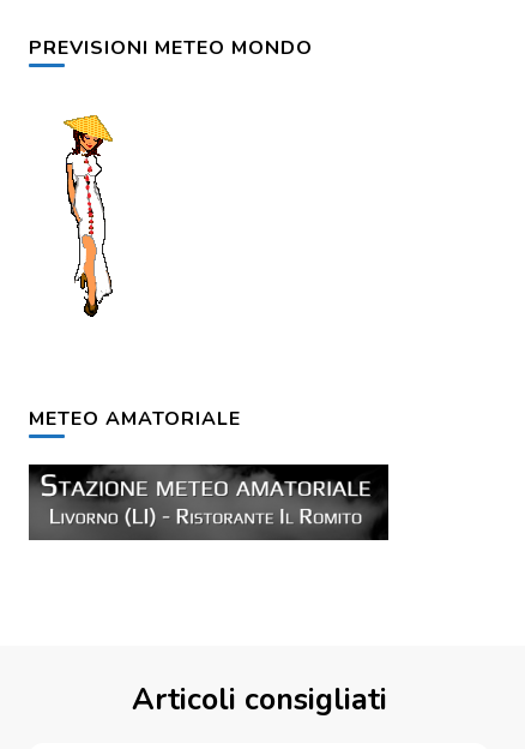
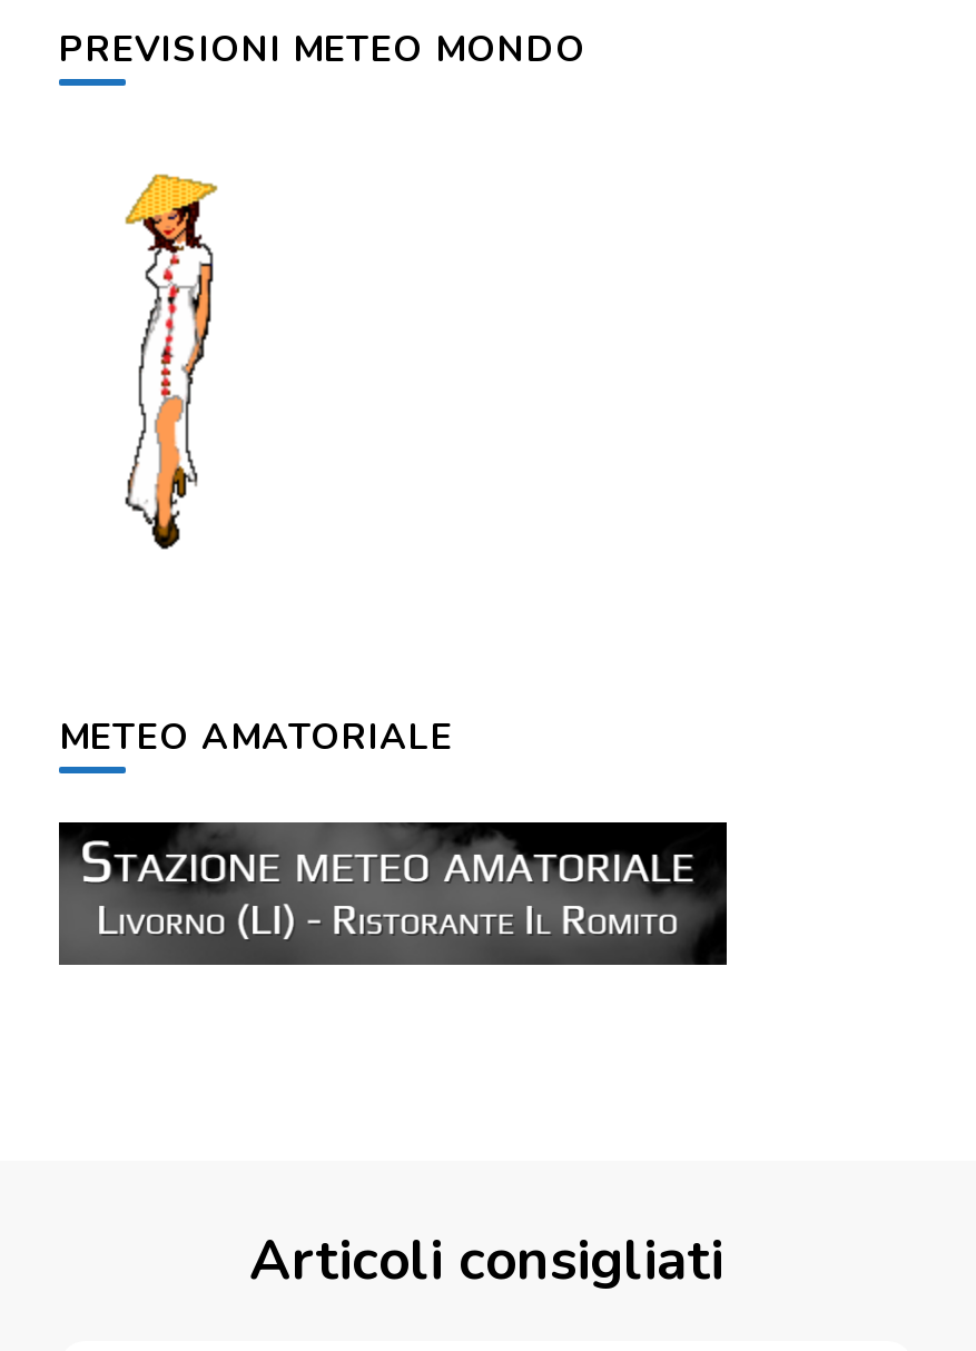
[62,114,114,318] [image] -> [124,171,219,550] [image]

